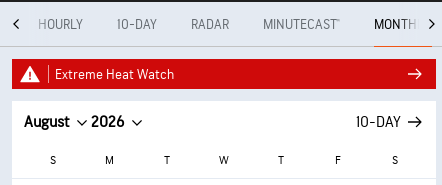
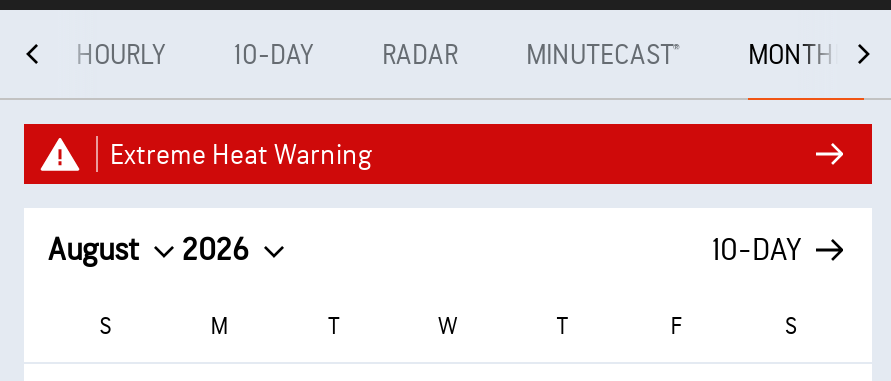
[55,65,174,82] Extreme Heat Watch -> [110,137,372,171] Extreme Heat Warning

